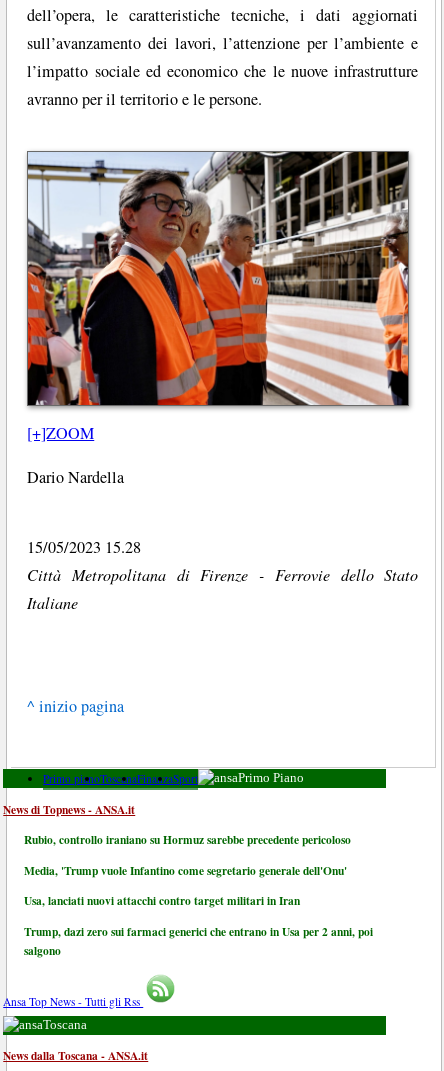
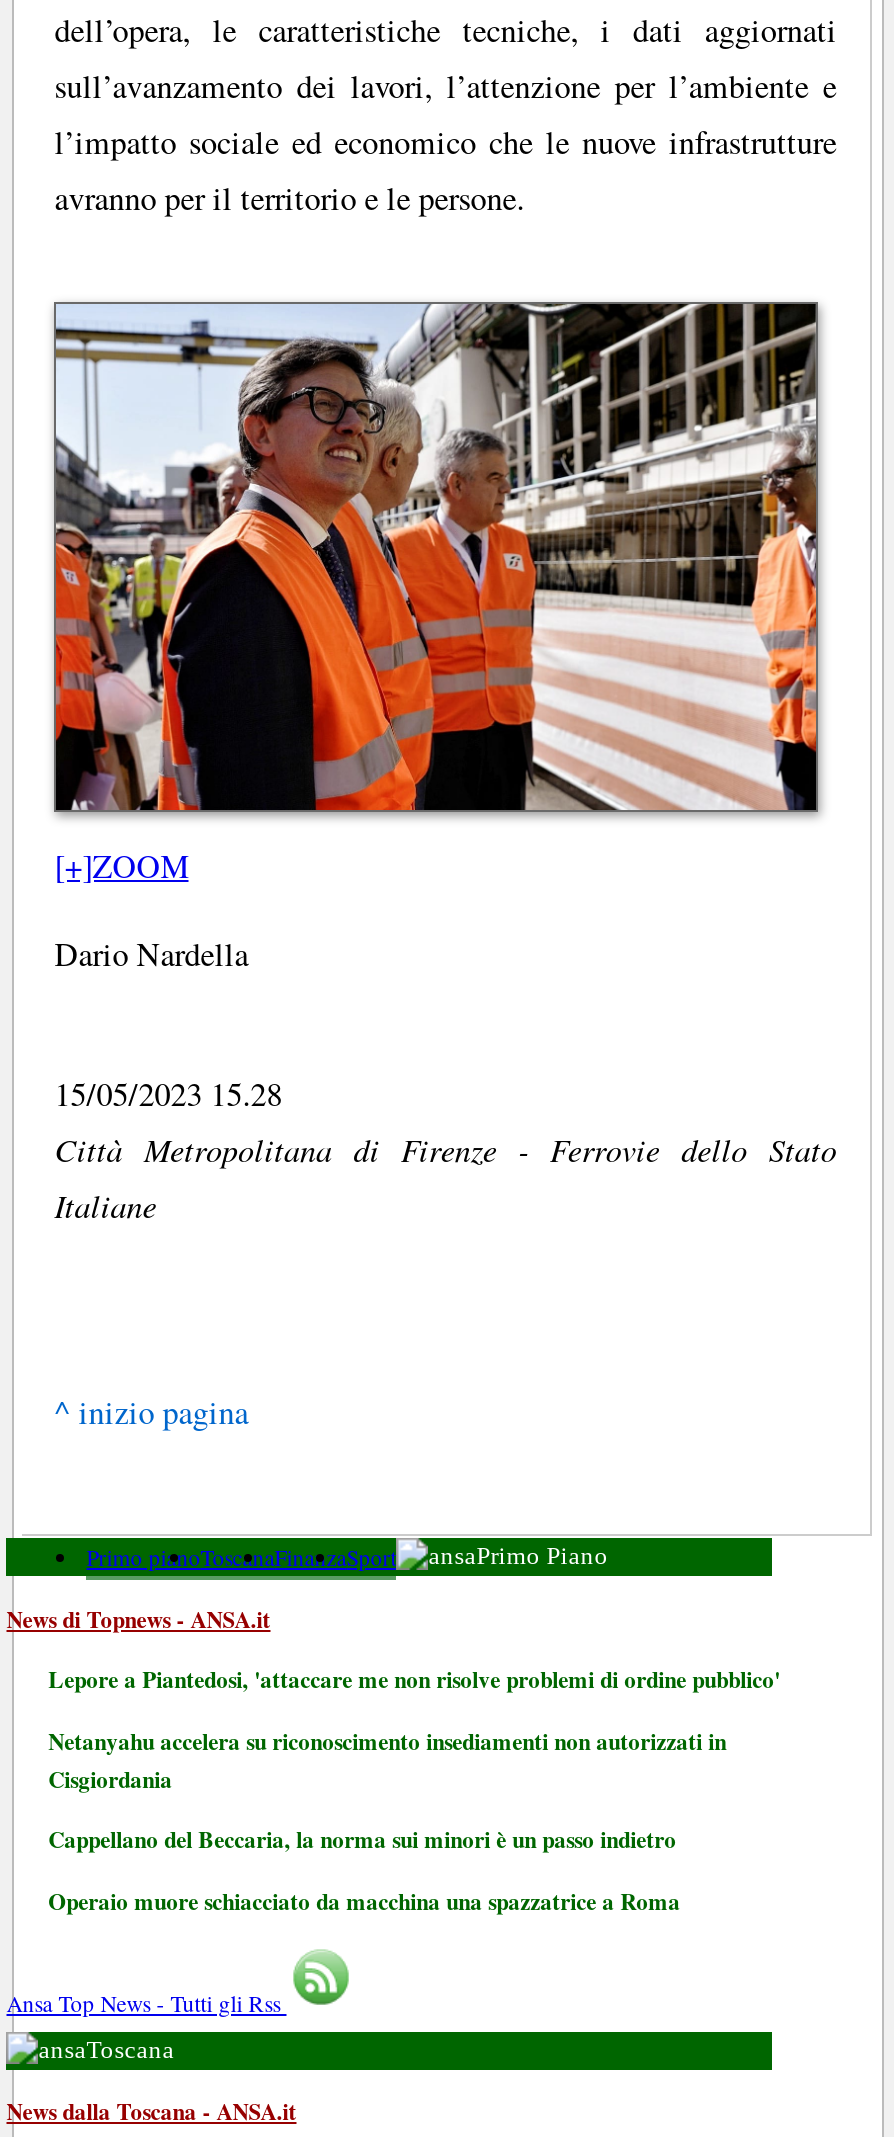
[24,831,351,848] Rubio, controllo iraniano su Hormuz sarebbe precedente pericoloso -> [48,1663,780,1697] Lepore a Piantedosi, 'attaccare me non risolve problemi di ordine pubblico'
[24,862,347,879] Media, 'Trump vuole Infantino come segretario generale dell'Onu' -> [48,1723,726,1795] Netanyahu accelera su riconoscimento insediamenti non autorizzati in | Cisgiordania
[24,892,300,909] Usa, lanciati nuovi attacchi contro target militari in Iran -> [48,1822,676,1856] Cappellano del Beccaria, la norma sui minori è un passo indietro
[24,923,373,959] Trump, dazi zero sui farmaci generici che entrano in Usa per 2 anni, poi | salgono -> [48,1883,680,1917] Operaio muore schiacciato da macchina una spazzatrice a Roma

